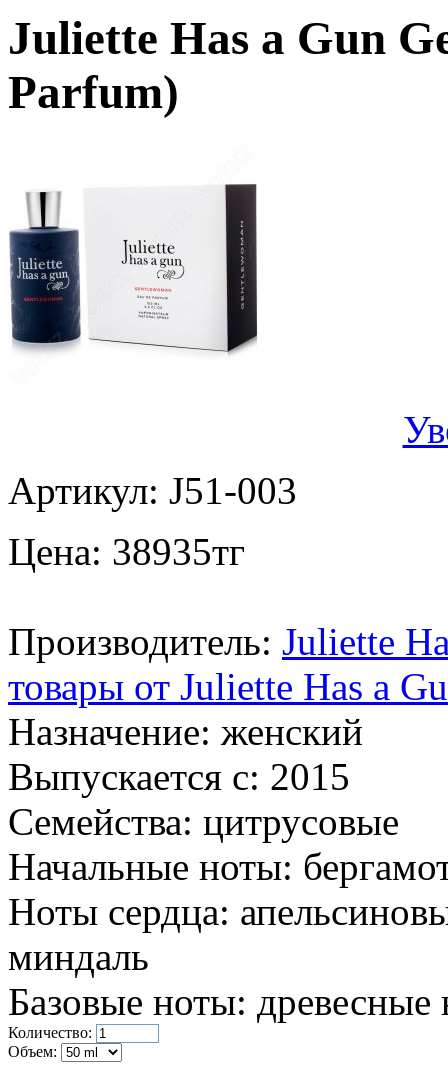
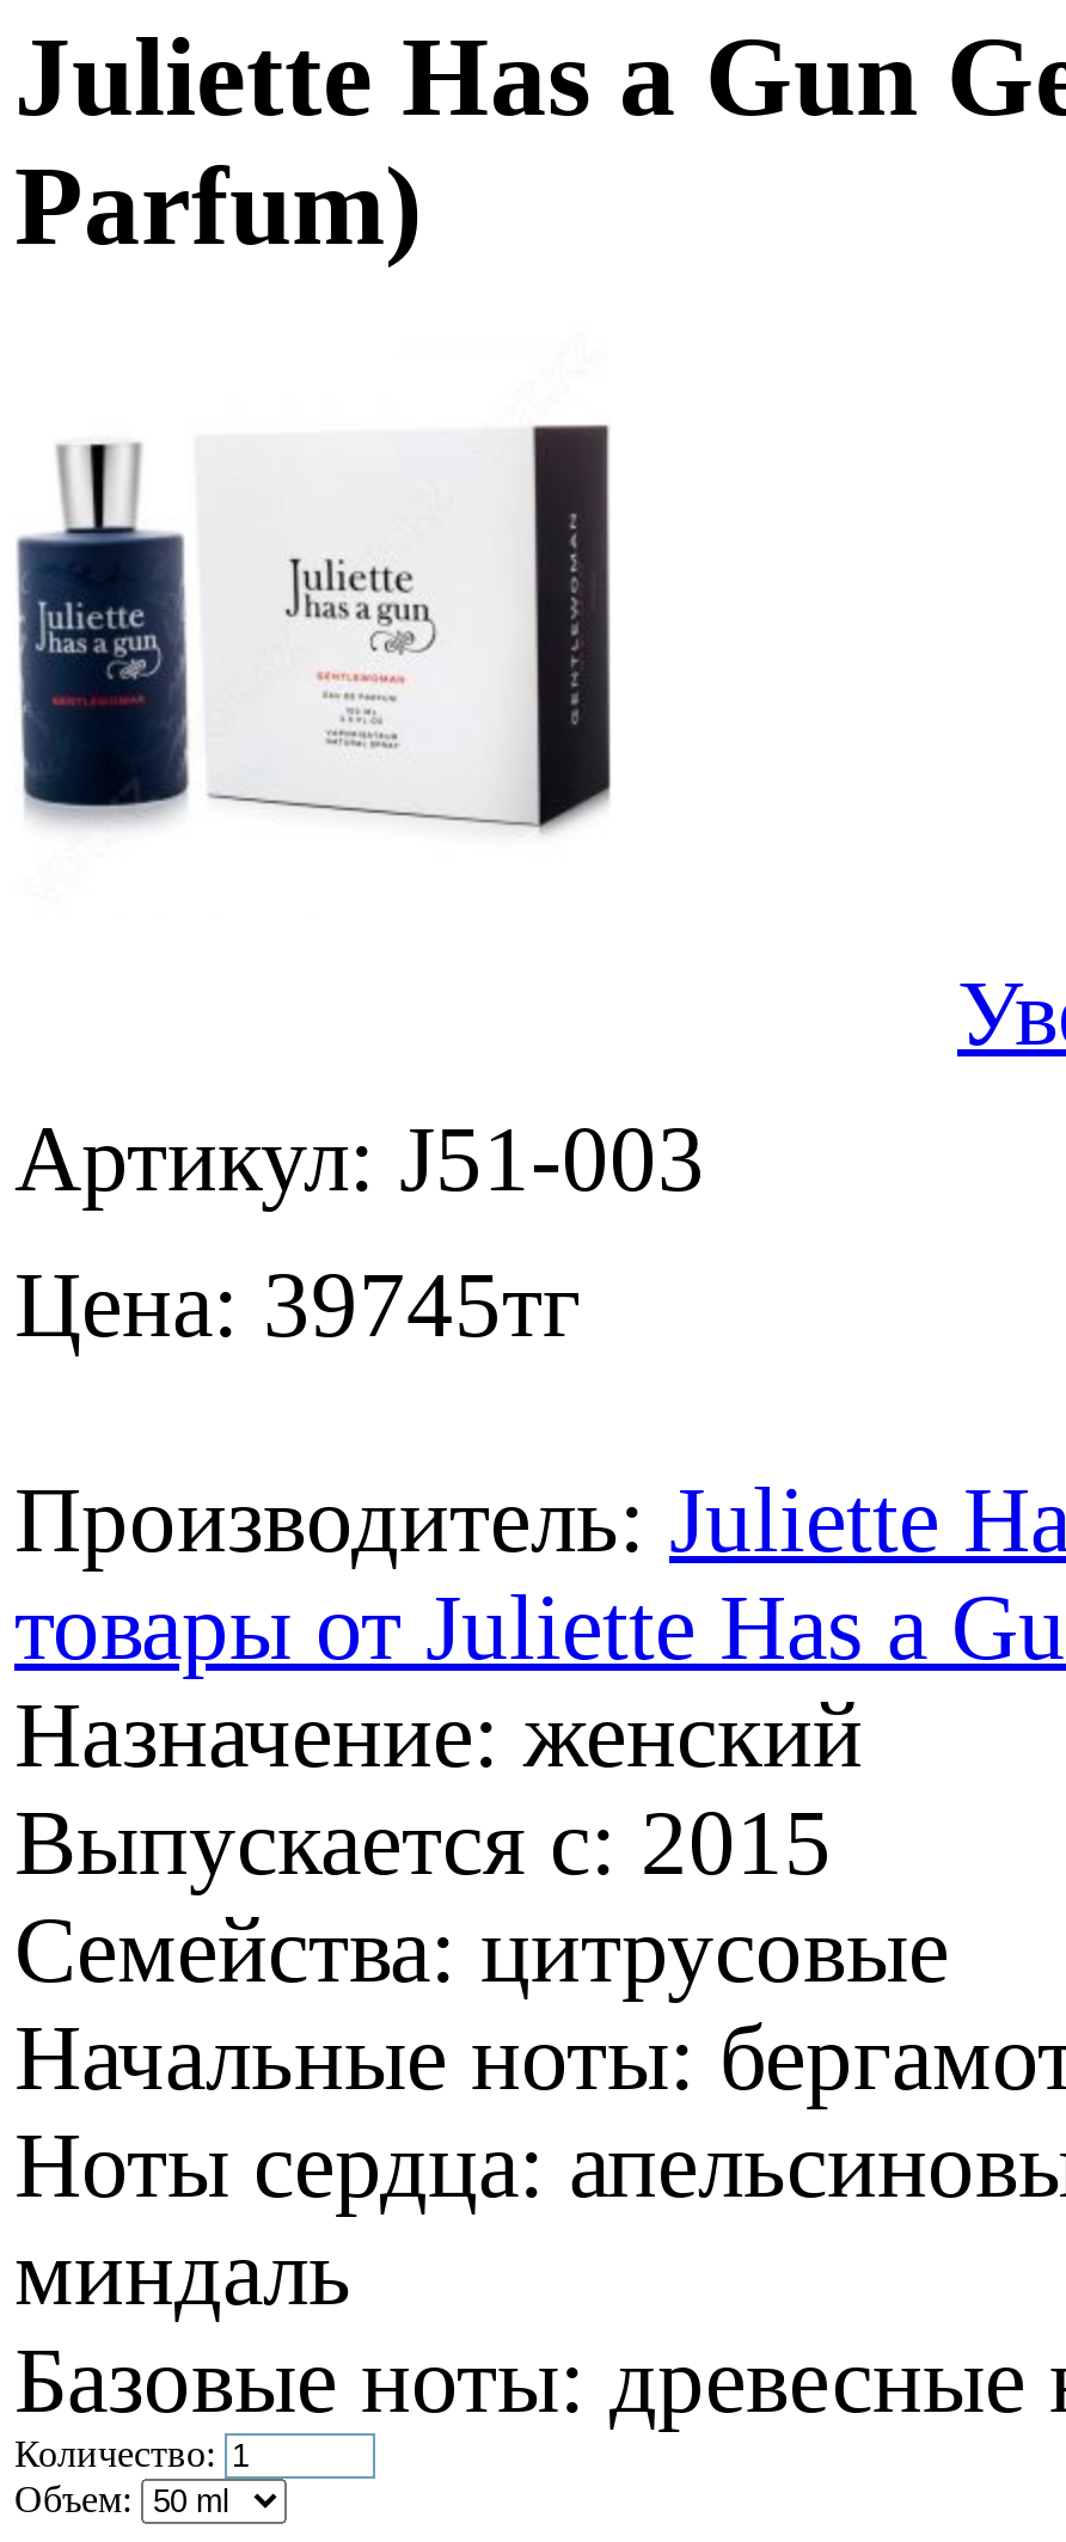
[8,530,245,573] Цена: 38935тг -> [14,1252,581,1355] Цена: 39745тг

